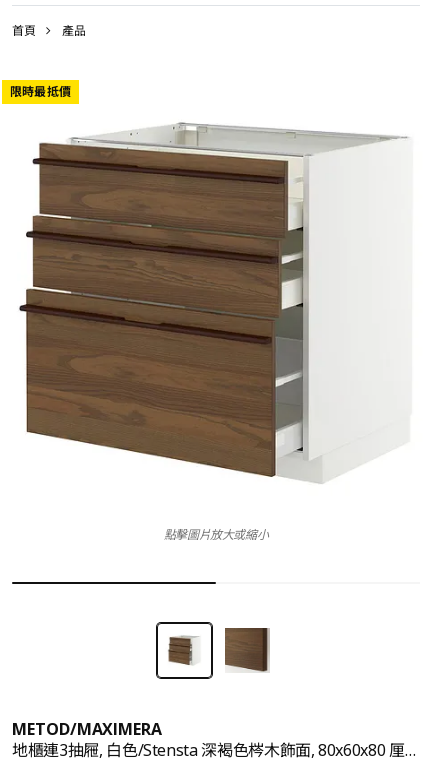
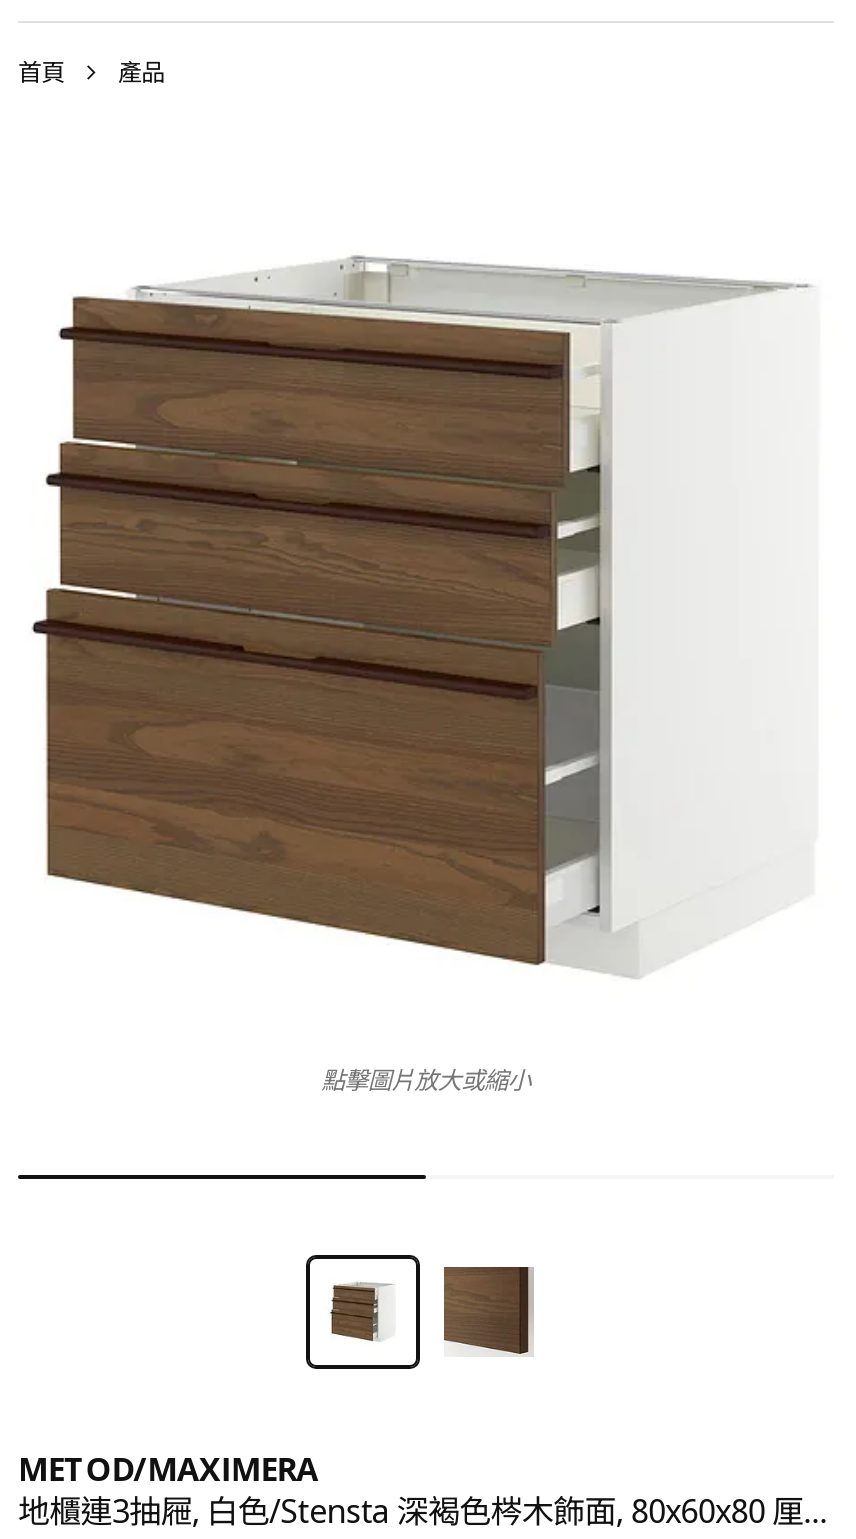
[10,83,71,100] 限時最抵價 -> none

